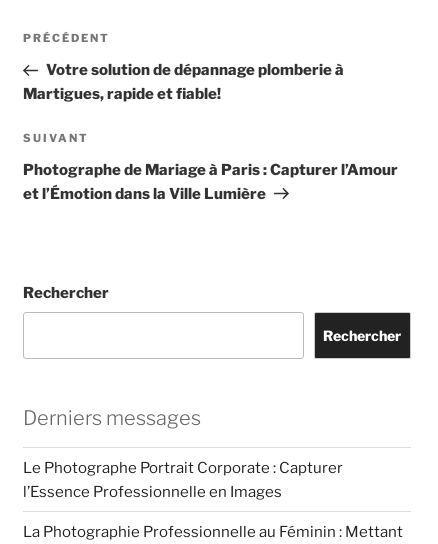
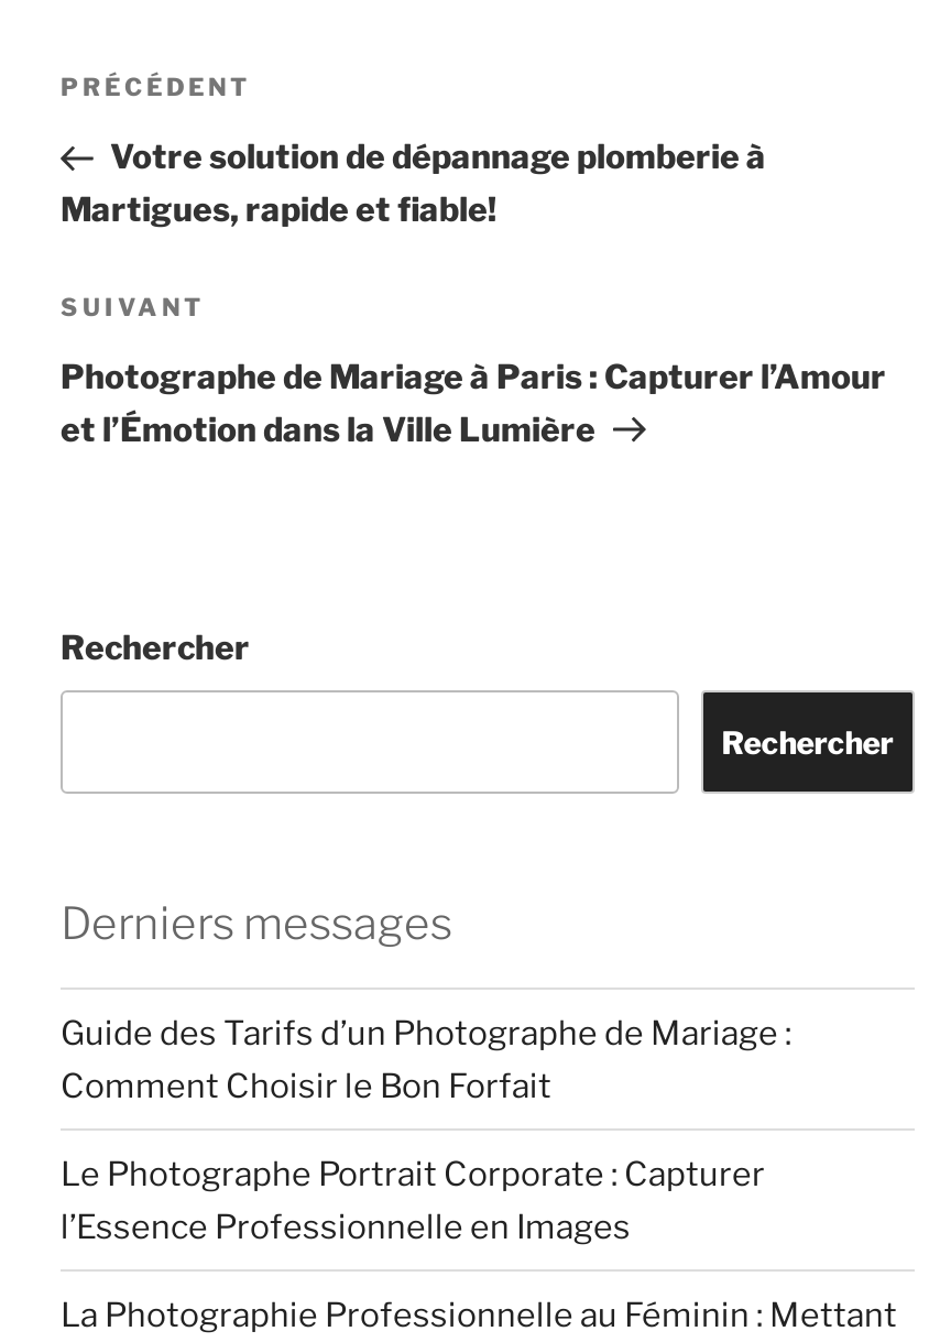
none -> [61,1013,791,1106] Guide des Tarifs d’un Photographe de Mariage : | Comment Choisir le Bon Forfait

